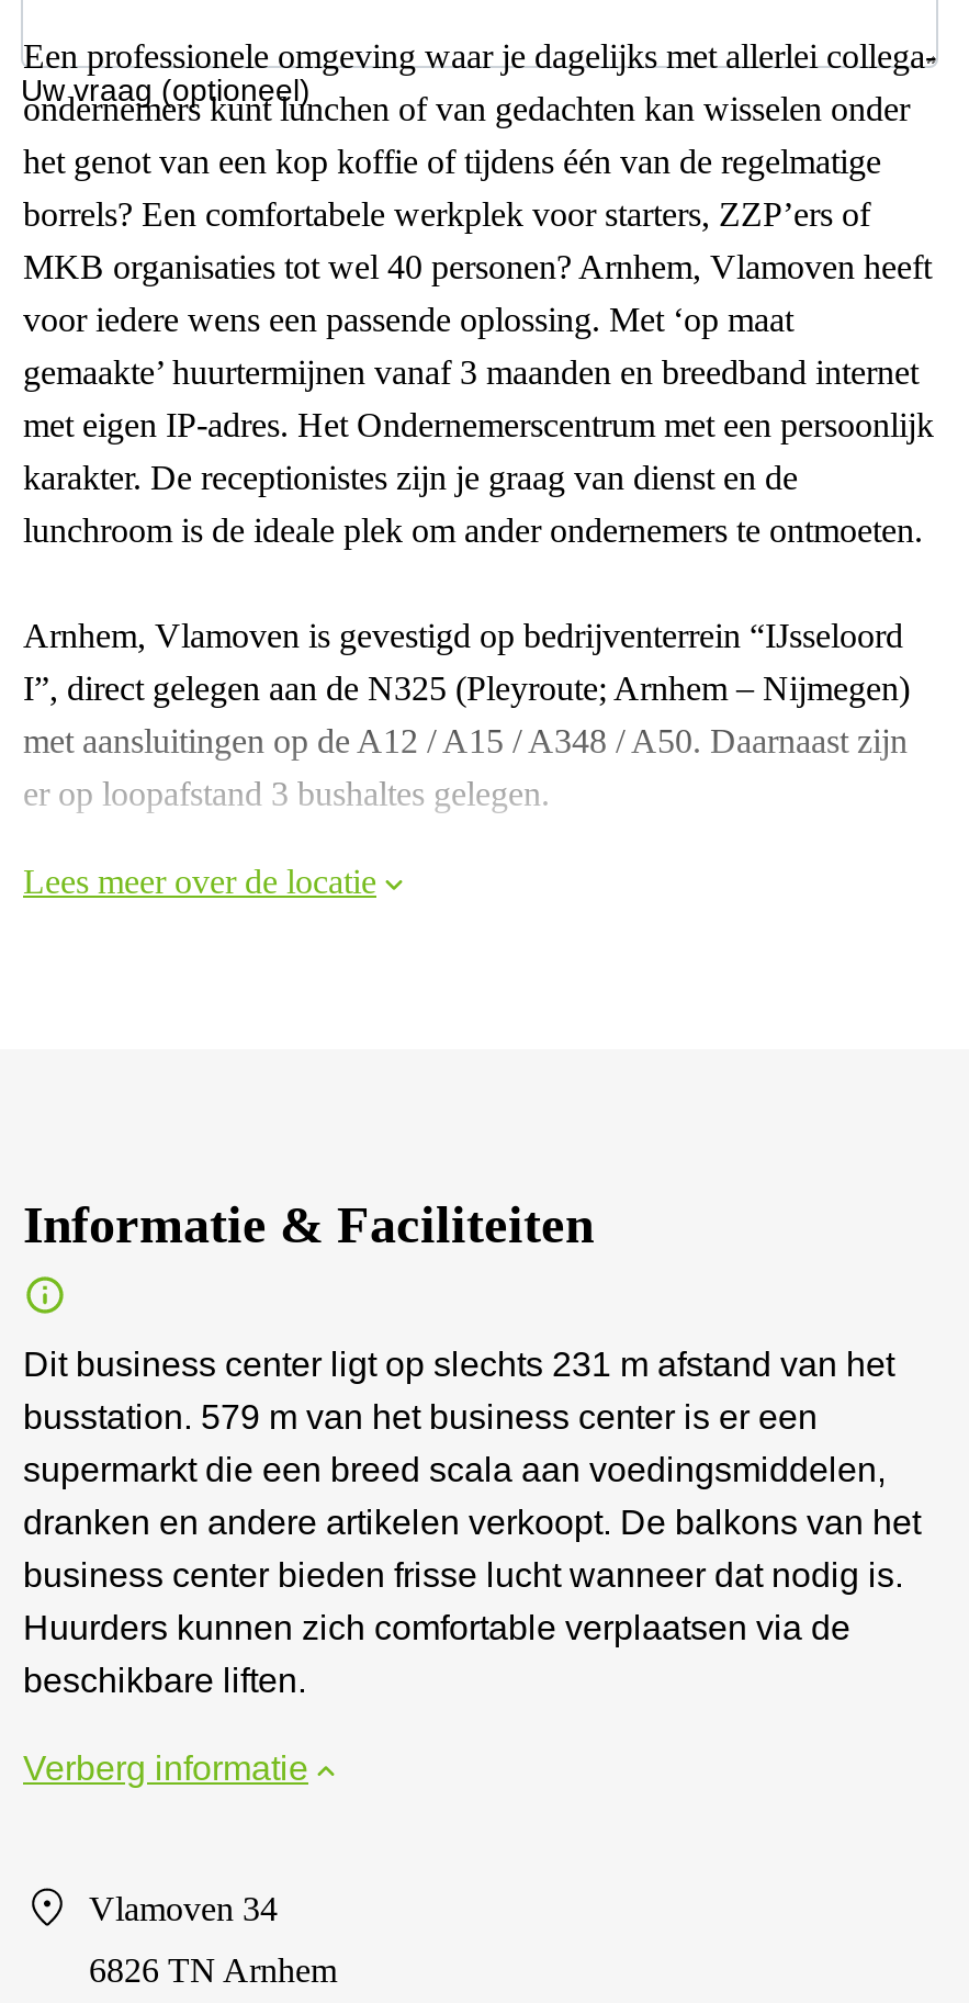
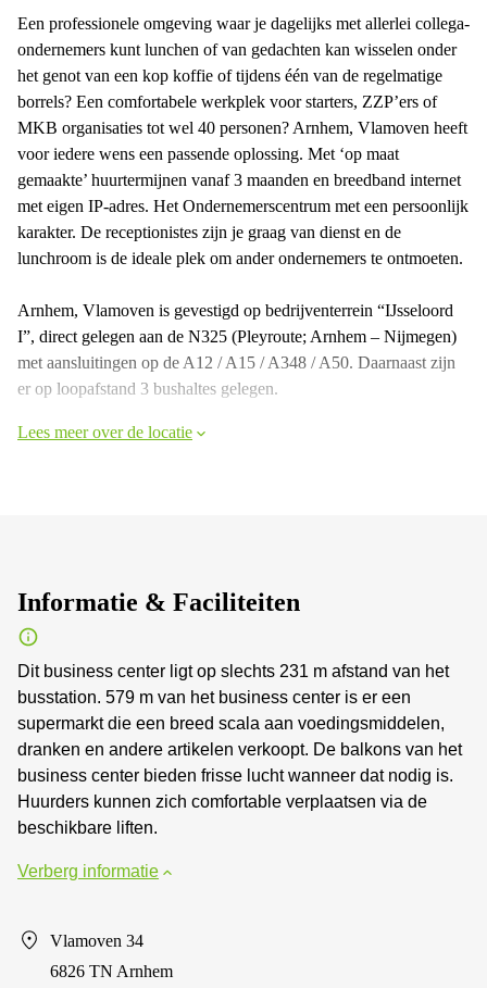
[21,72,311,108] Uw vraag (optioneel) -> none

